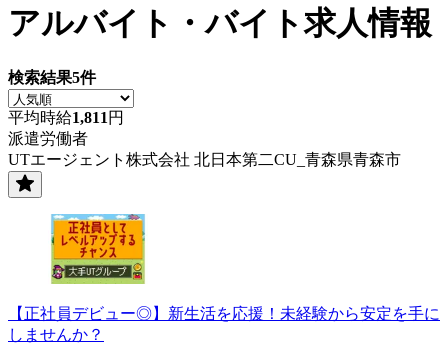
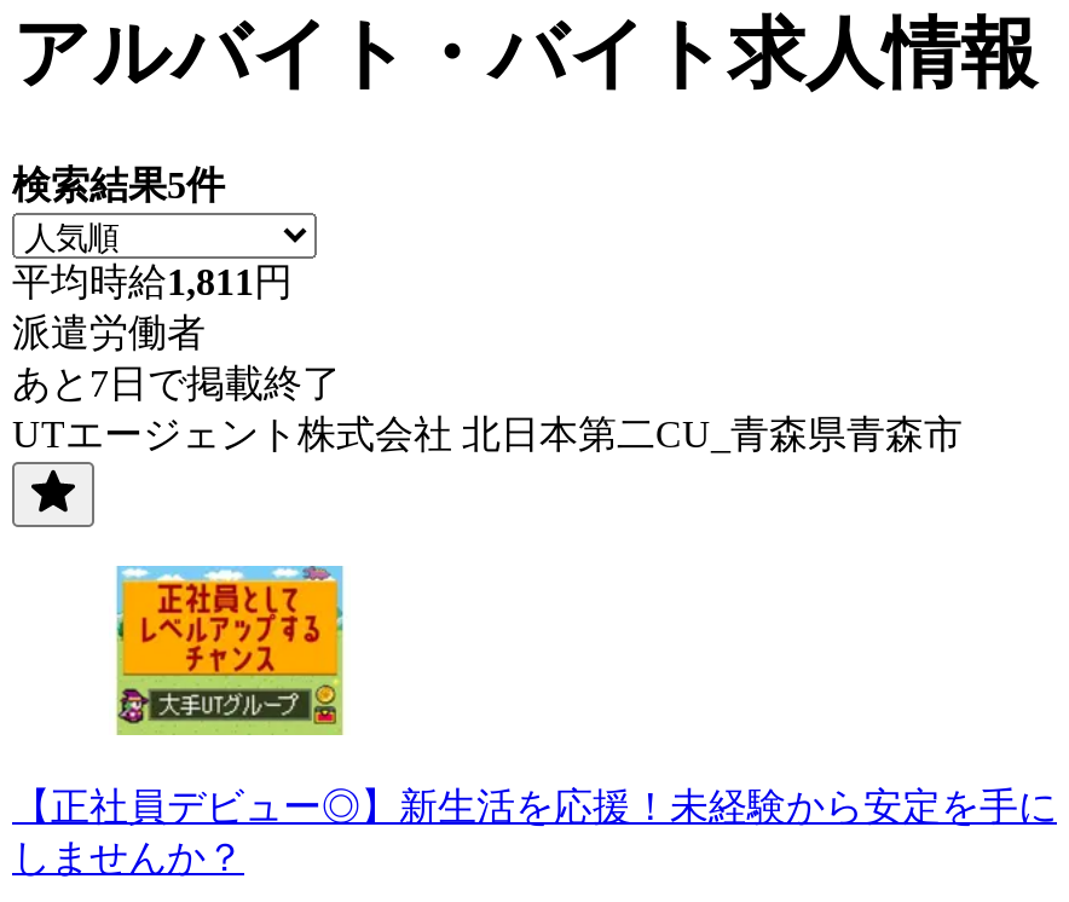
none -> [12,362,341,404] あと7日で掲載終了

